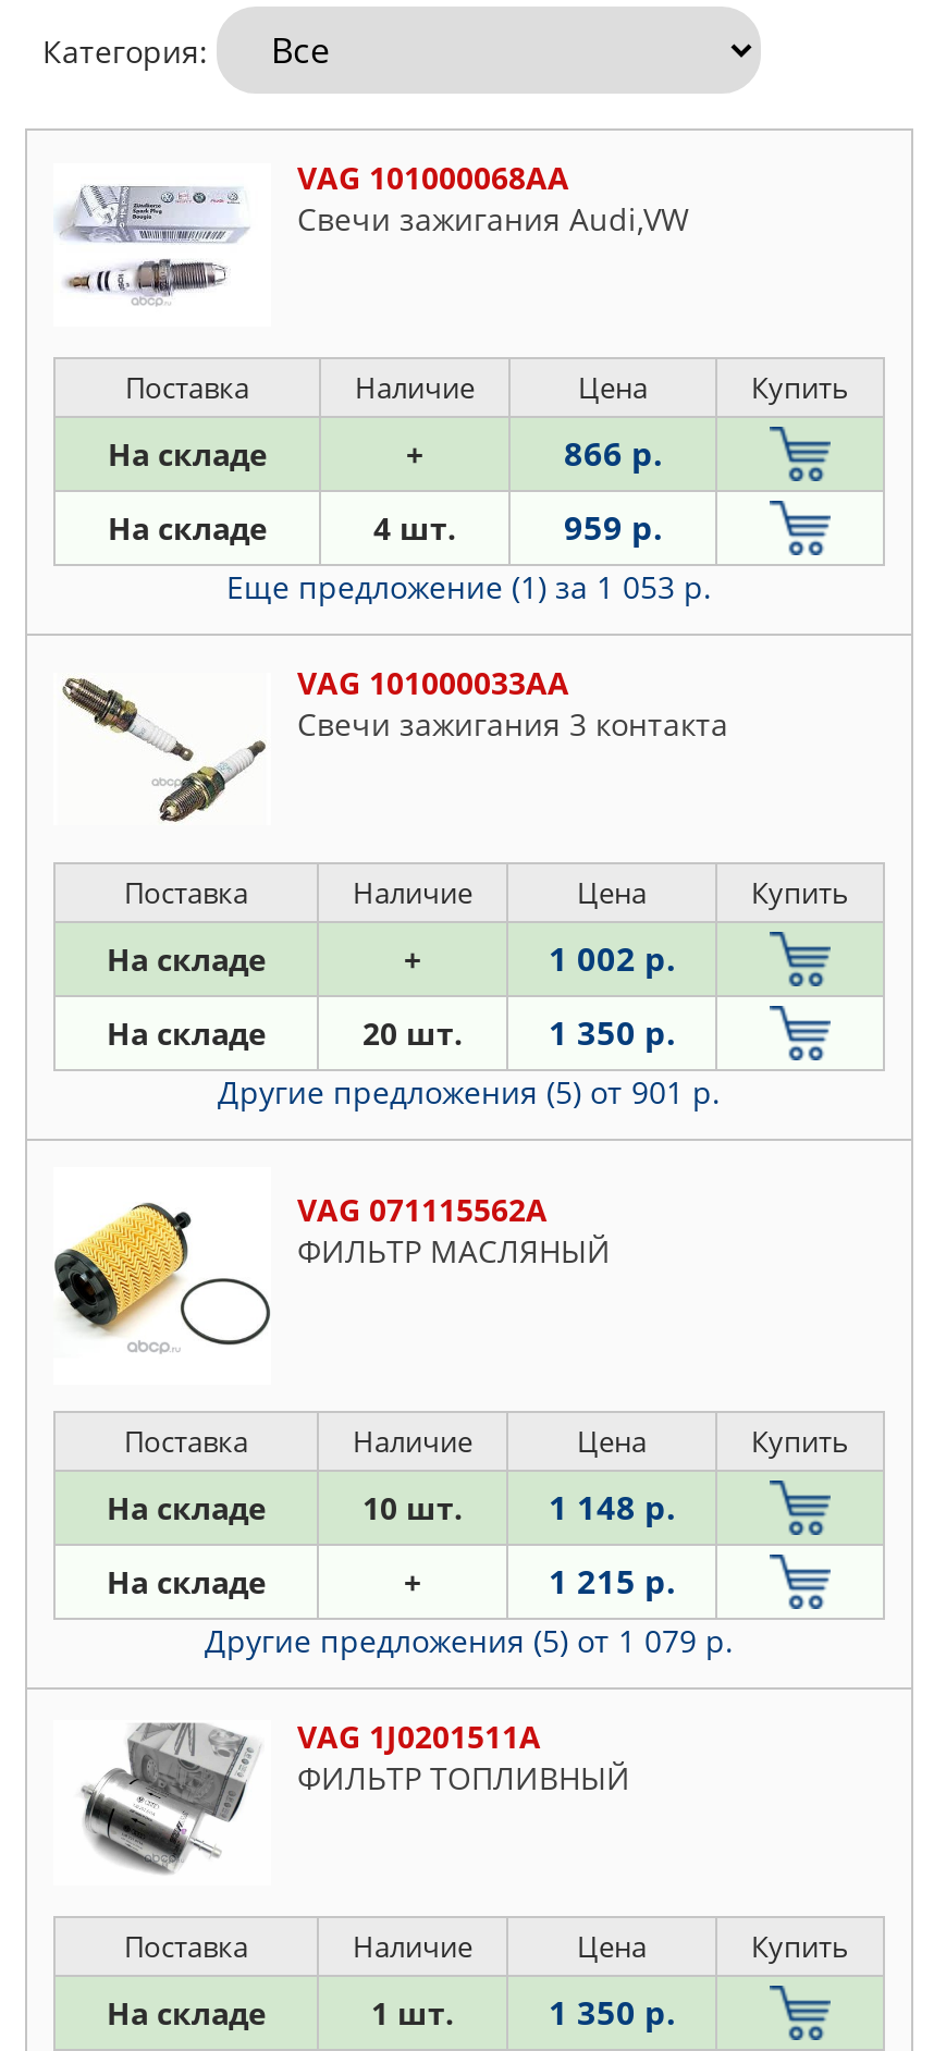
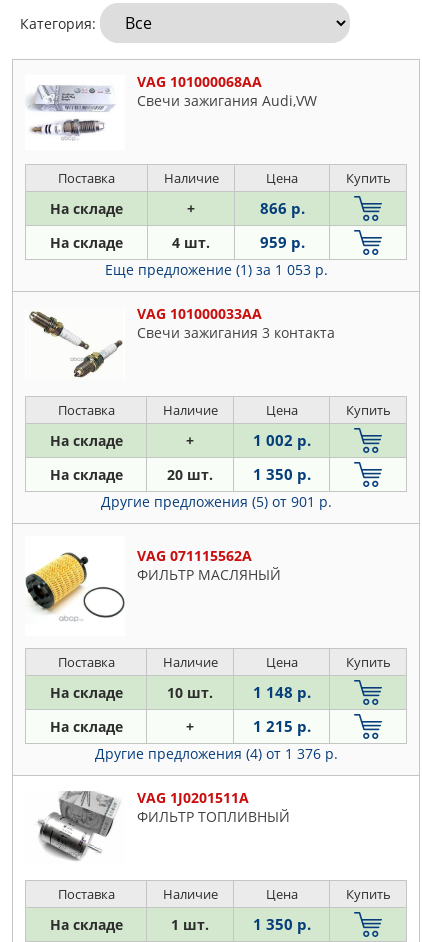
[205,1620,734,1661] Другие предложения (5) от 1 079 р. -> [94,744,337,763] Другие предложения (4) от 1 376 р.

